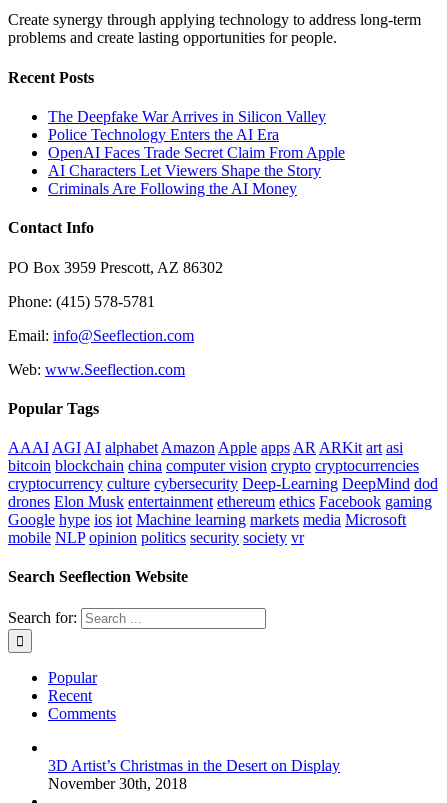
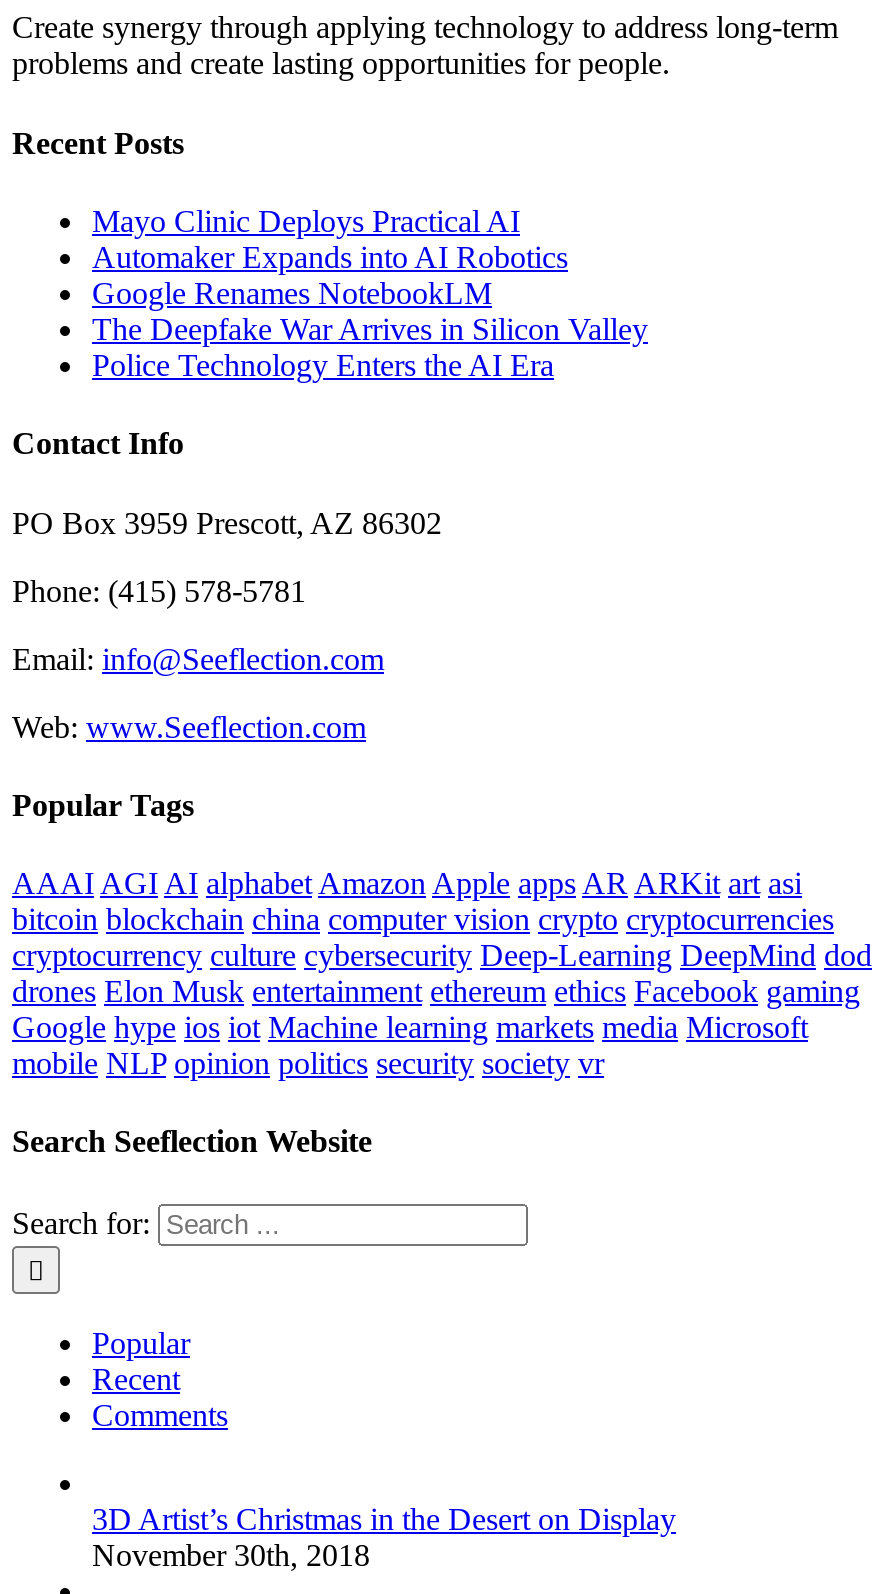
none -> [92,204,568,310] Mayo Clinic Deploys Practical AI | Automaker Expands into AI Robotics | Google Renames NotebookLM
moved [48,108,326,143] -> [92,312,648,382]: The Deepfake War Arrives in Silicon Valley | Police Technology Enters the AI Era
[48,144,345,197] OpenAI Faces Trade Secret Claim From Apple | AI Characters Let Viewers Shape the Story | Criminals Are Following the AI Money -> none

